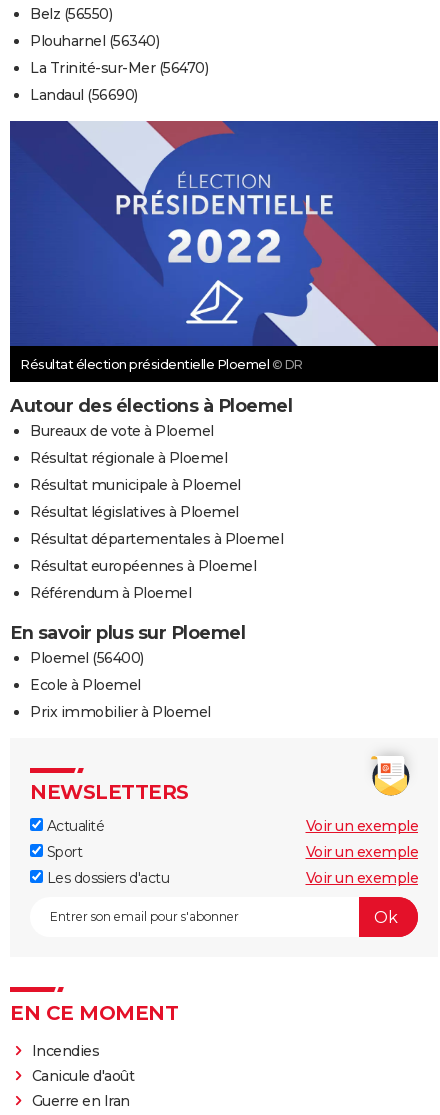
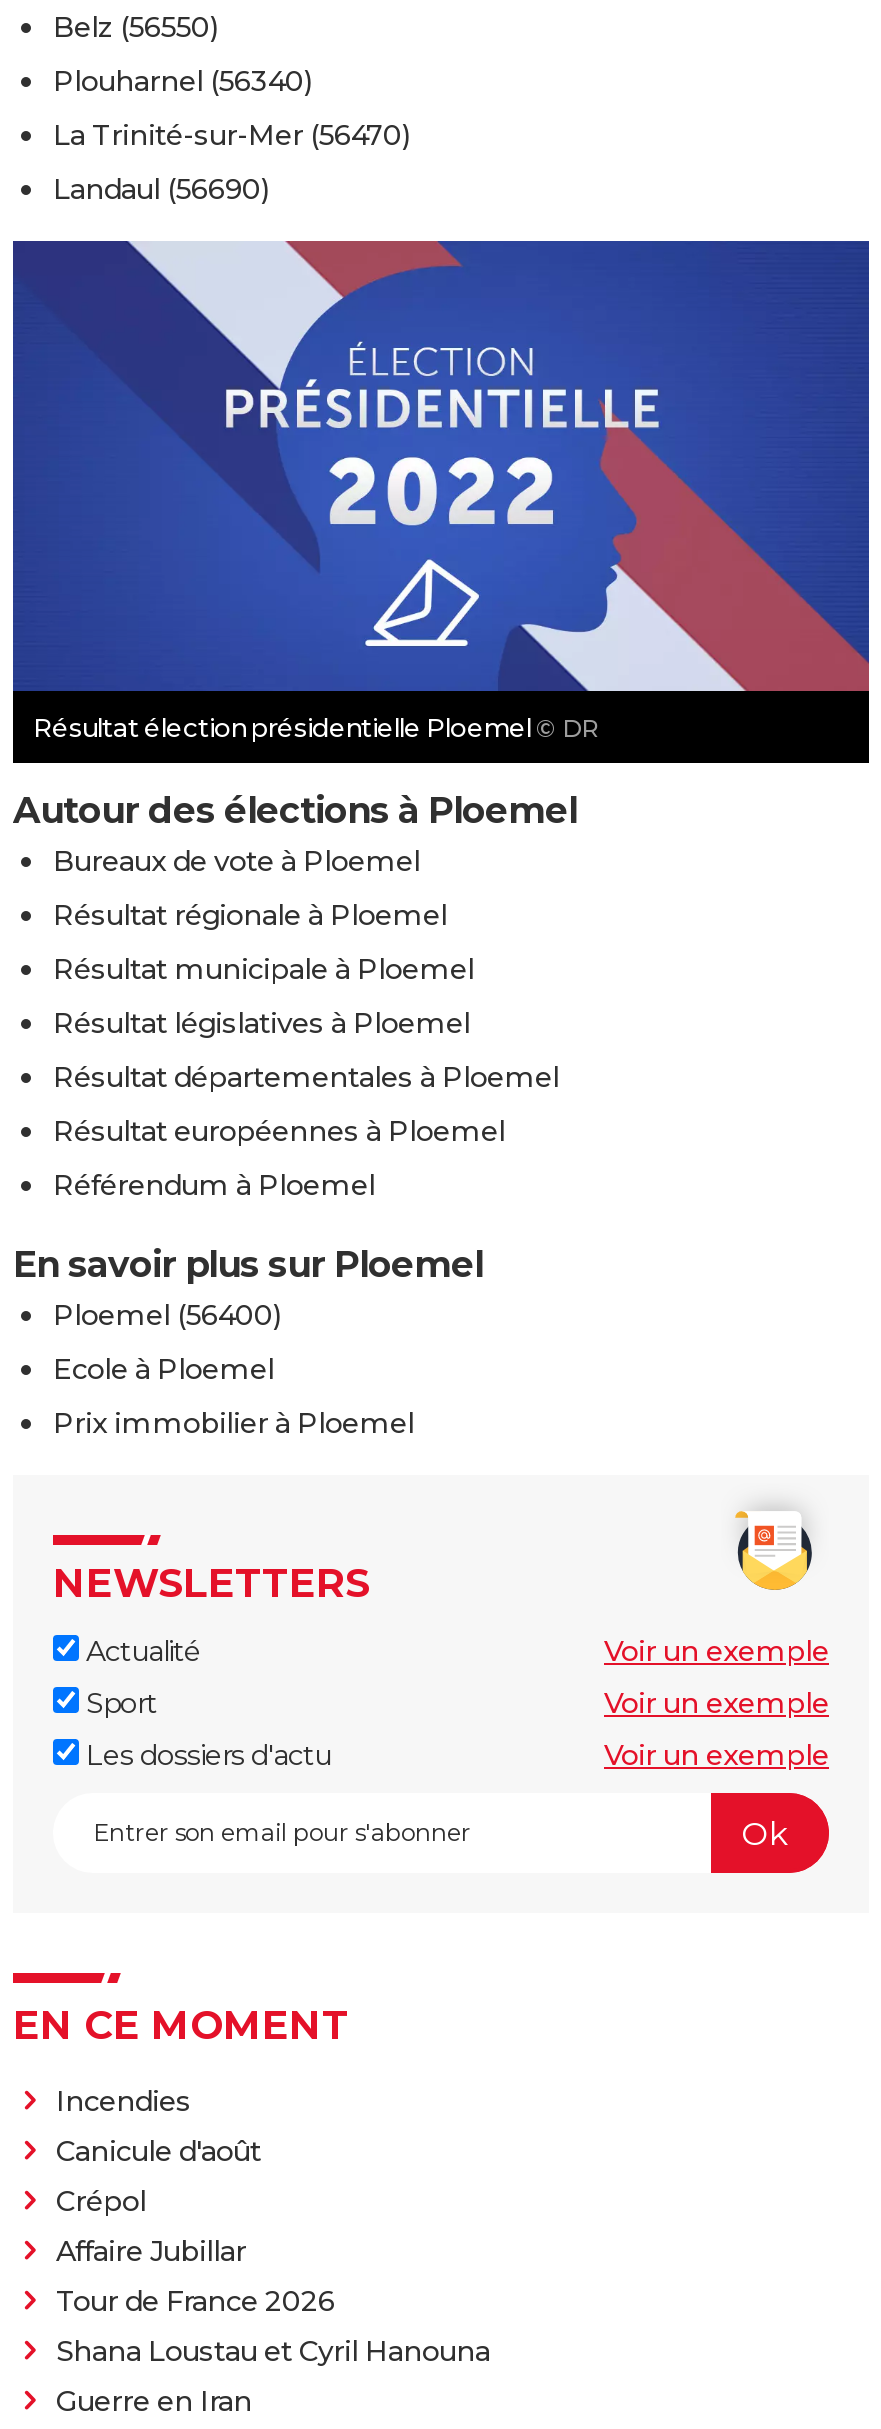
none -> [56,2184,490,2370] Crépol | Affaire Jubillar | Tour de France 2026 | Shana Loustau et Cyril Hanouna

